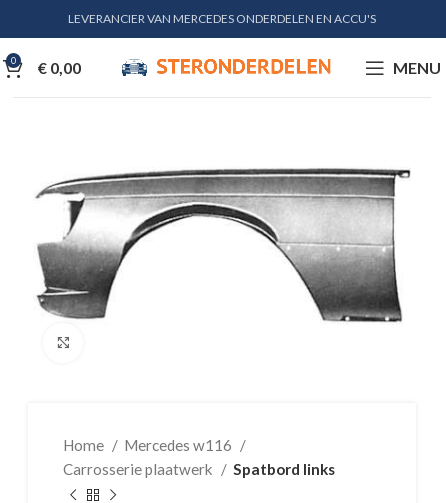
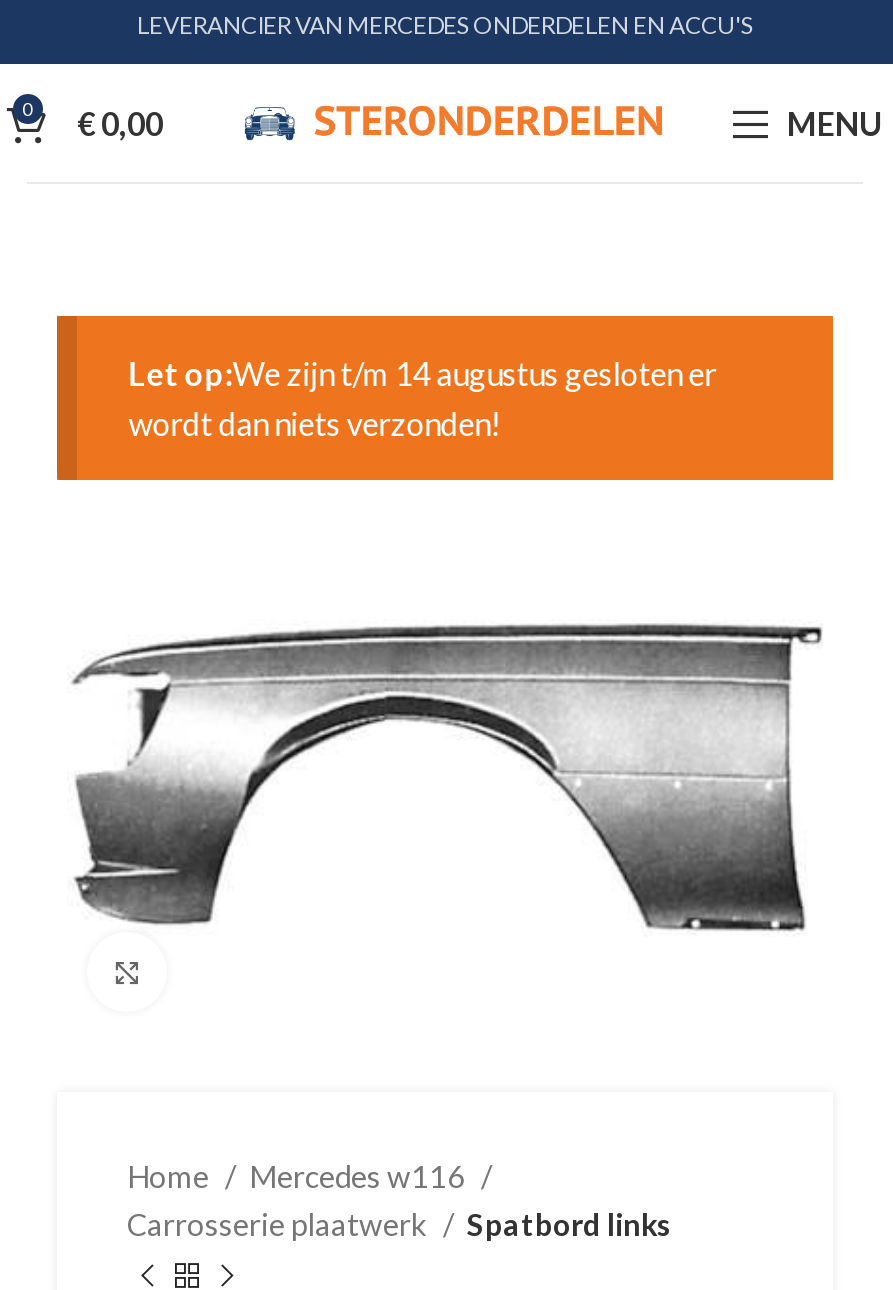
none -> [55,314,835,482] [image] | Let op:We zijn t/m 14 augustus gesloten er | wordt dan niets verzonden!

